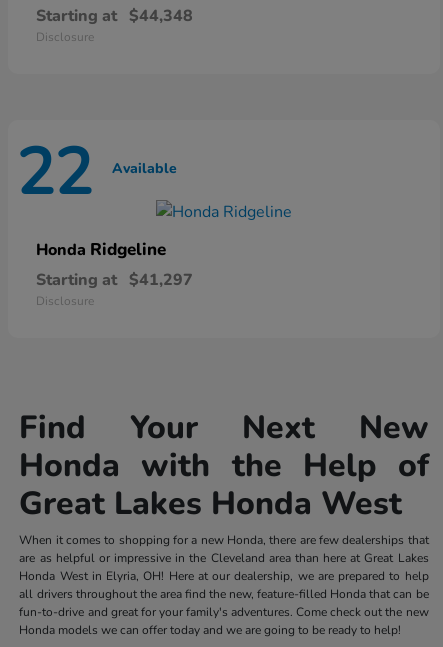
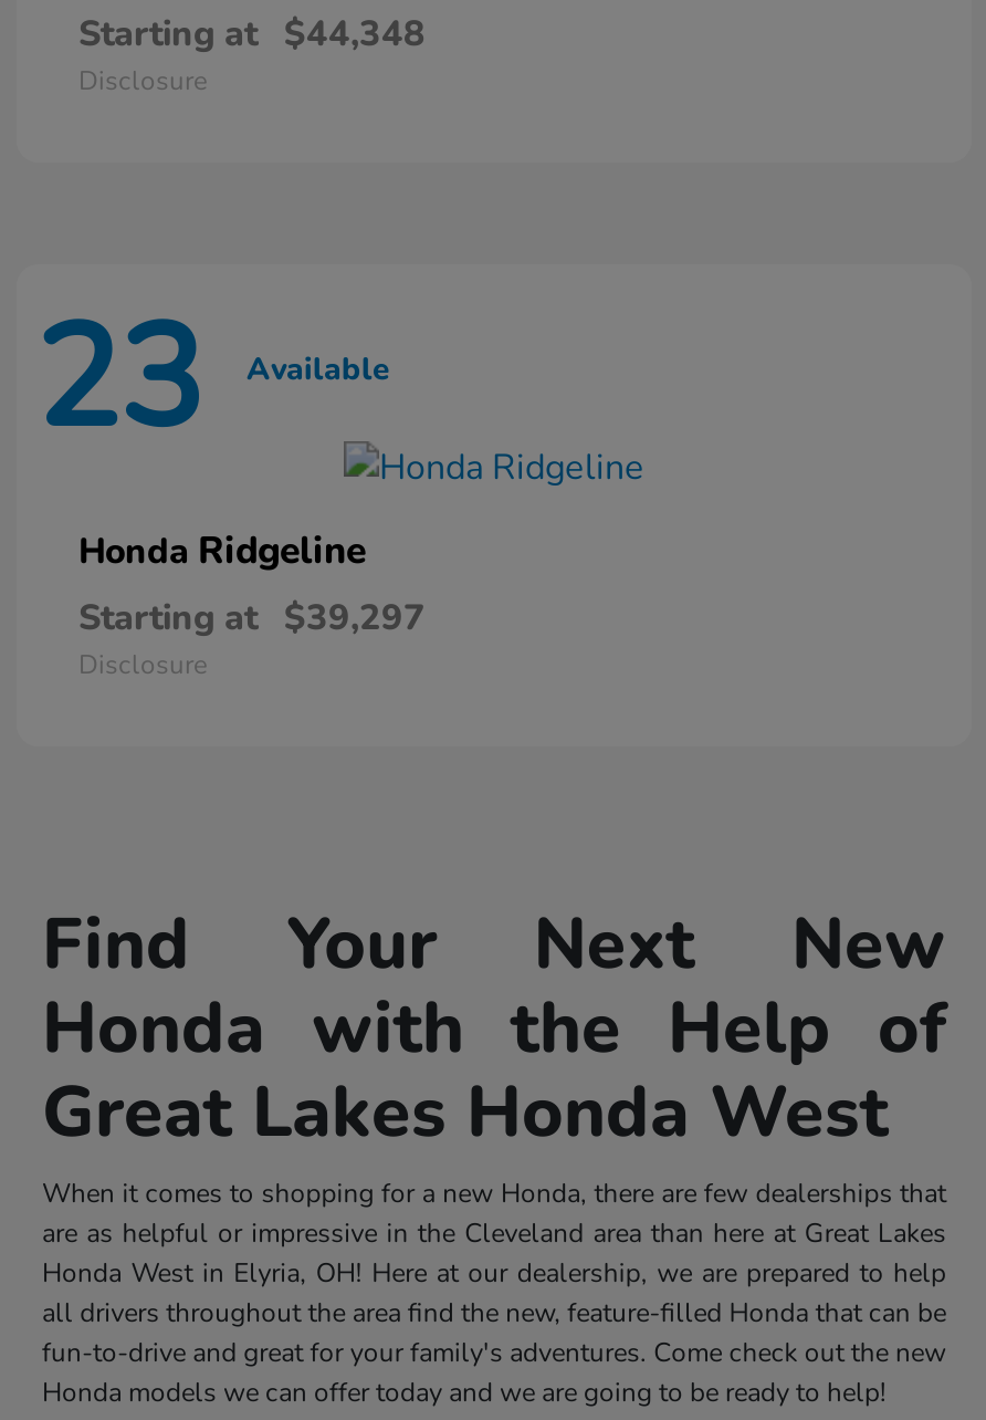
[16,129,177,217] 22 Available -> [34,283,390,478] 23 Available
[36,269,193,291] Starting at $41,297 -> [78,594,426,643] Starting at $39,297

